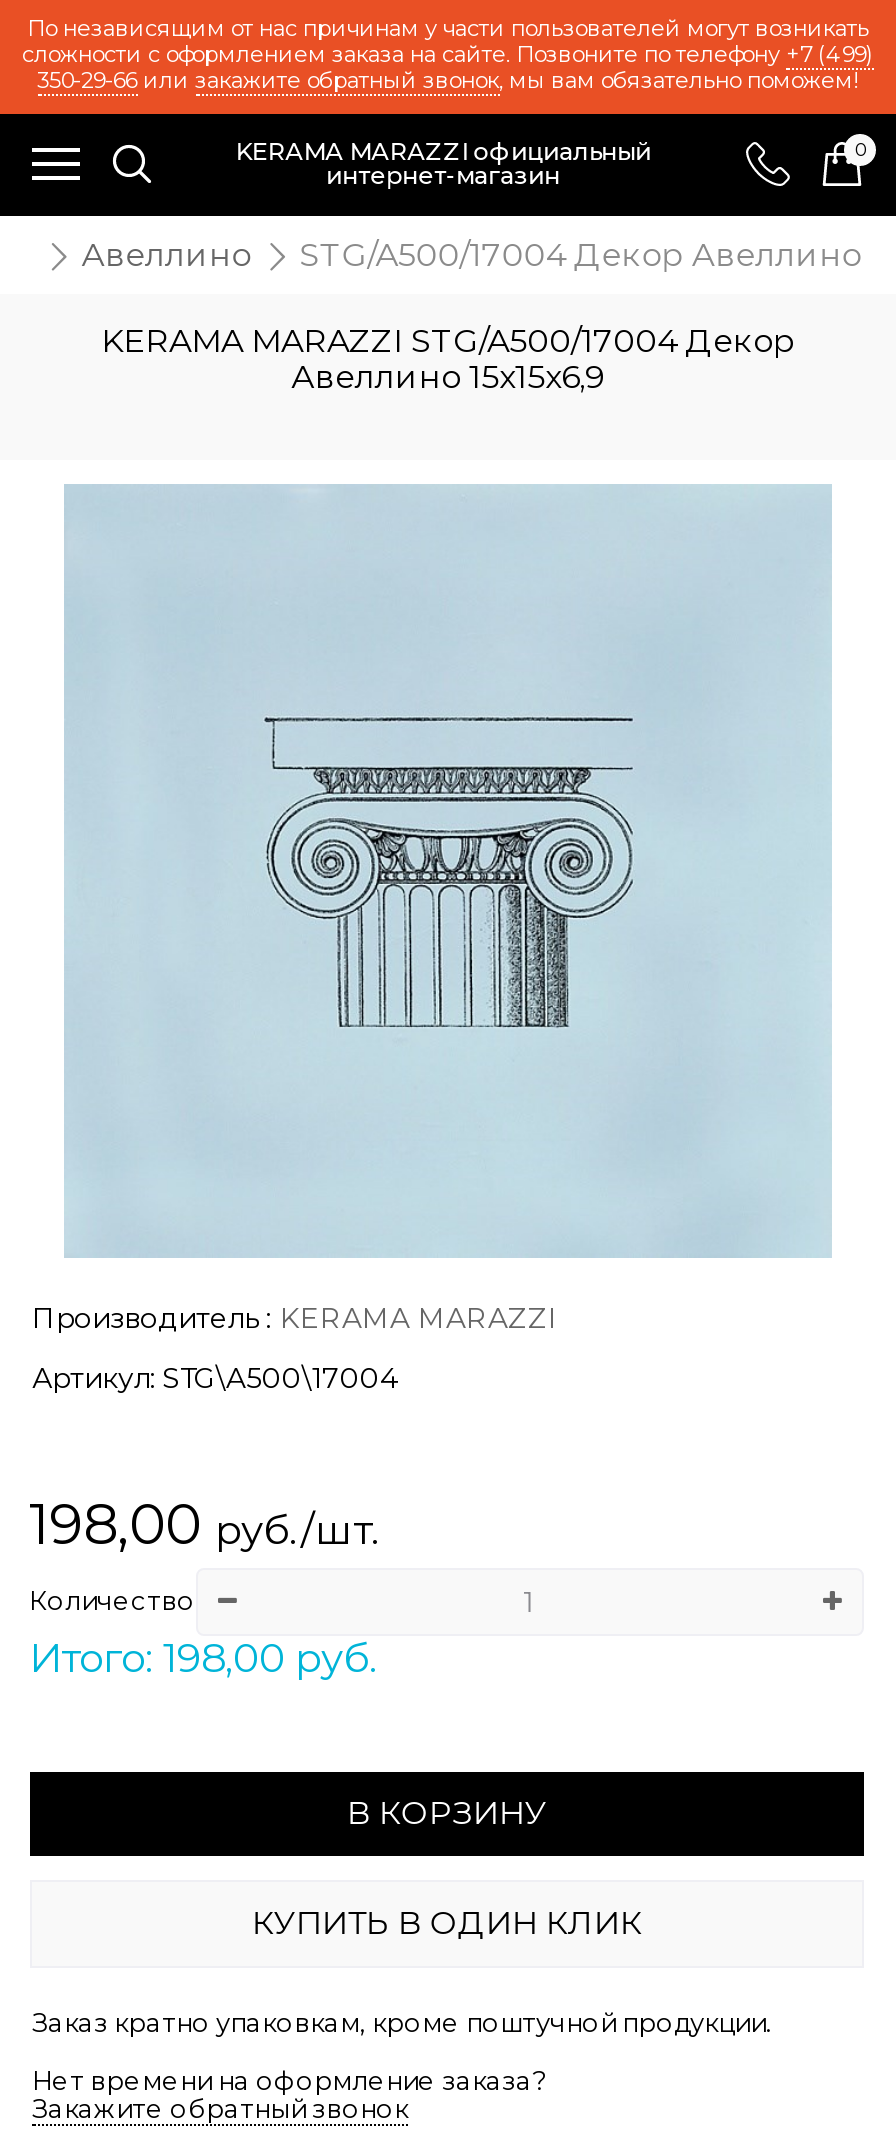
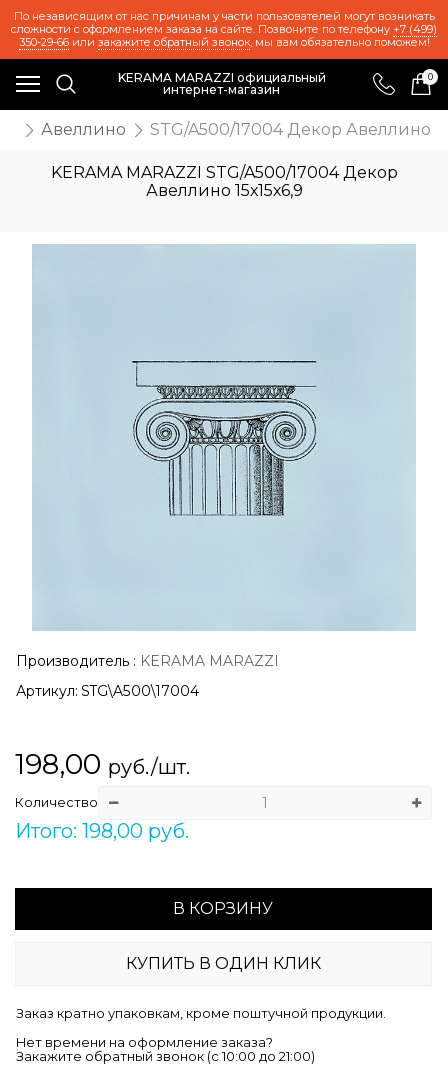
[32,2093,408,2123] Закажите обратный звонок -> [16,1049,315,1064] Закажите обратный звонок (c 10:00 до 21:00)

